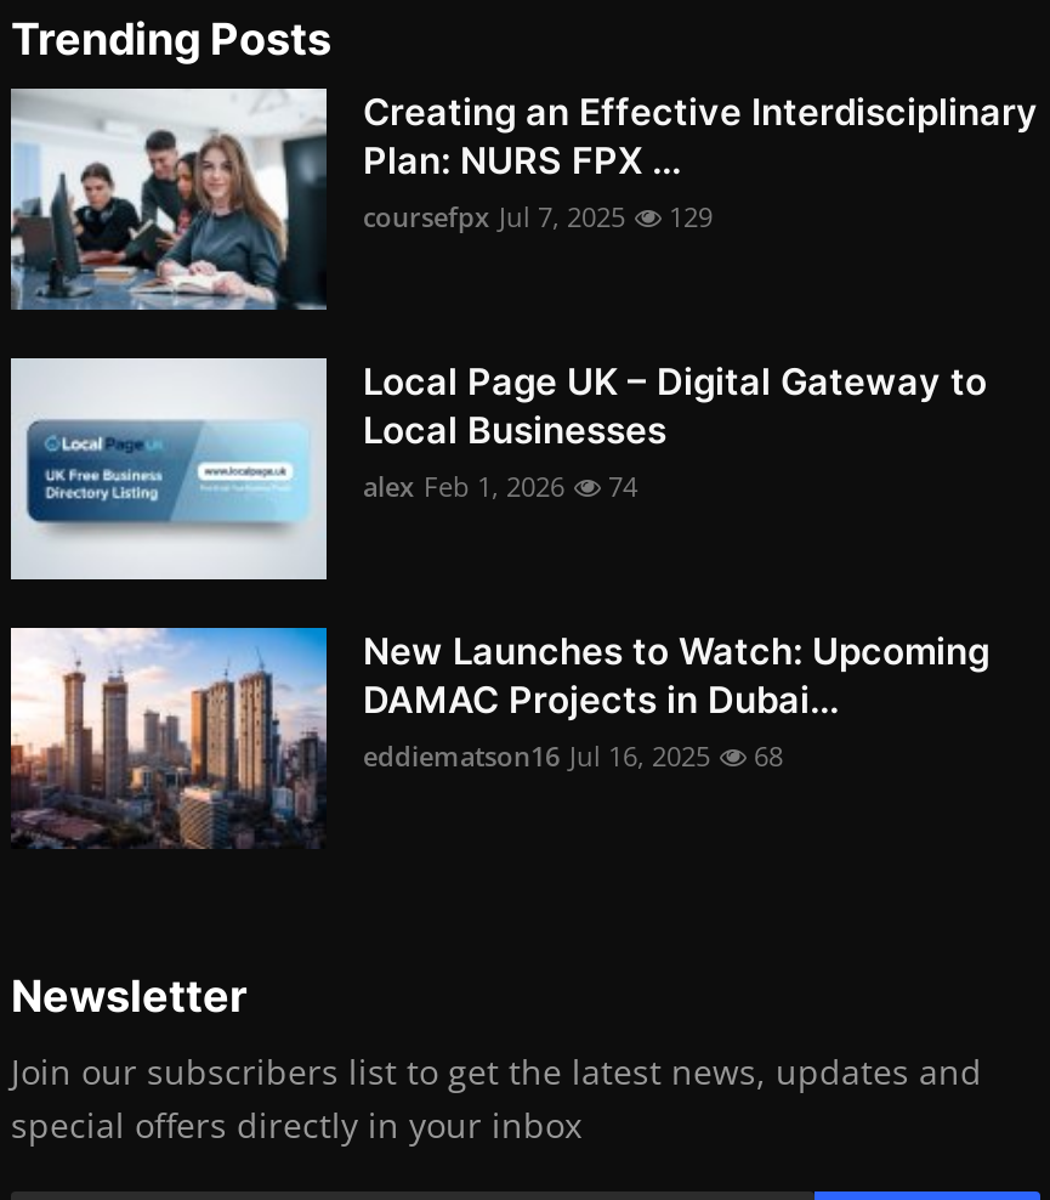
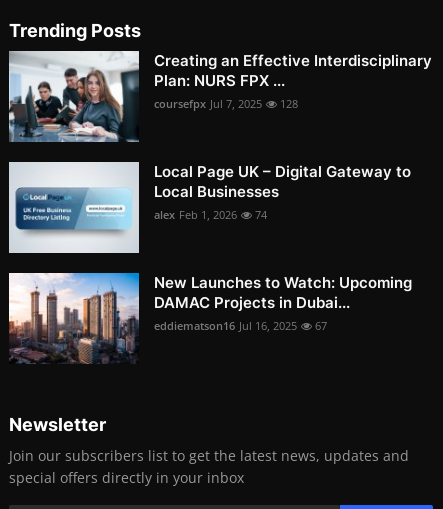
[363,198,713,234] coursefpx Jul 7, 2025 129 -> [154,96,298,111] coursefpx Jul 7, 2025 128
[363,737,783,773] eddiematson16 Jul 16, 2025 68 -> [154,318,327,333] eddiematson16 Jul 16, 2025 67

